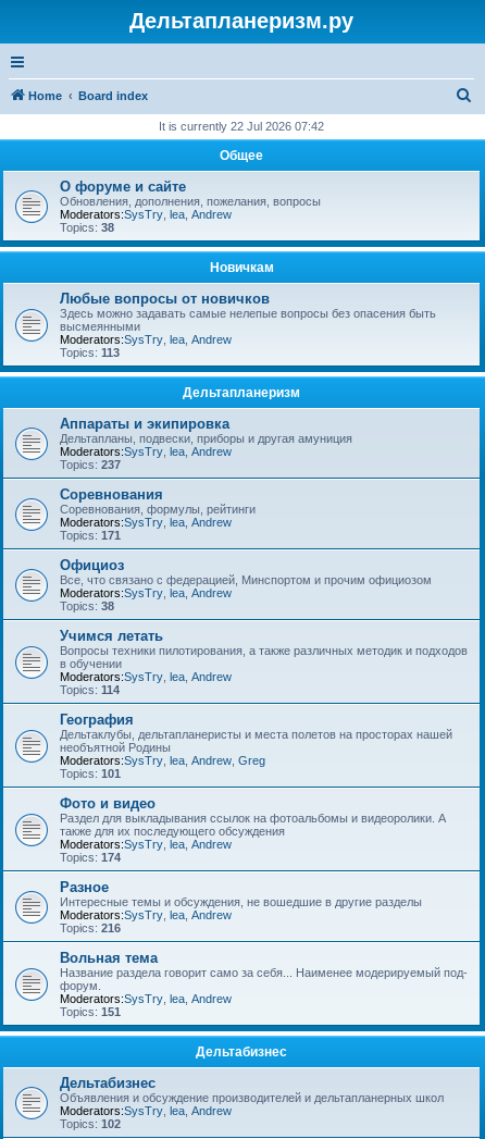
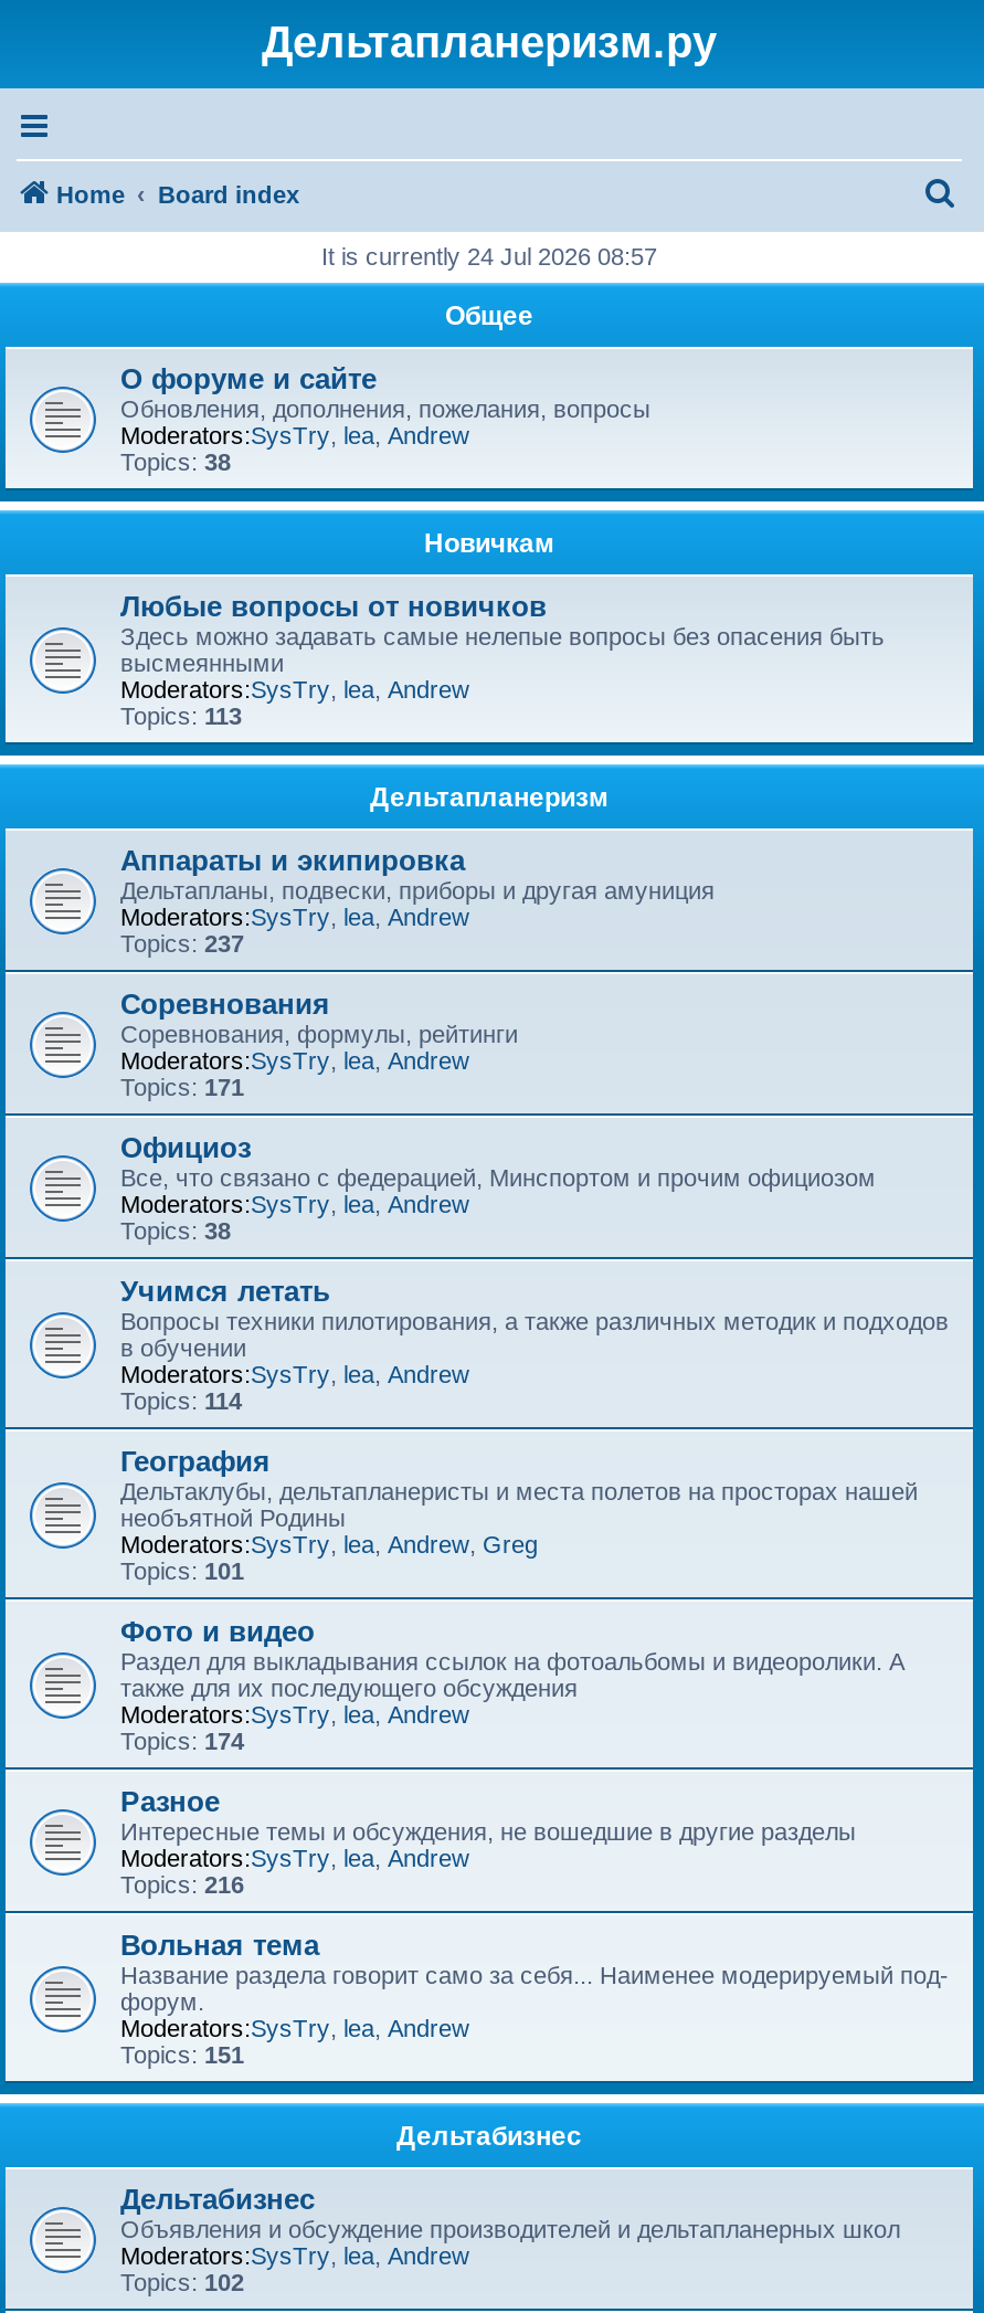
[159,120,324,133] It is currently 22 Jul 2026 07:42 -> [321,243,657,270] It is currently 24 Jul 2026 08:57

